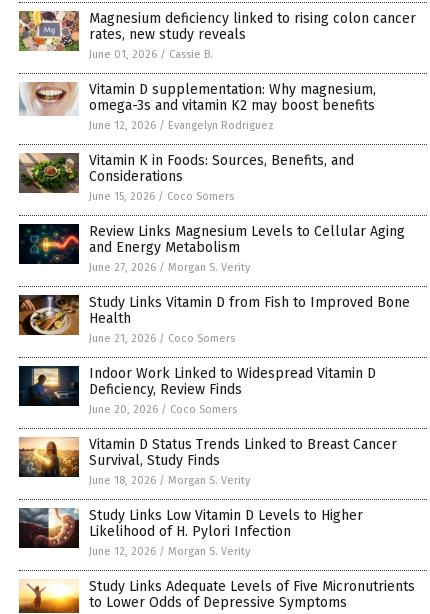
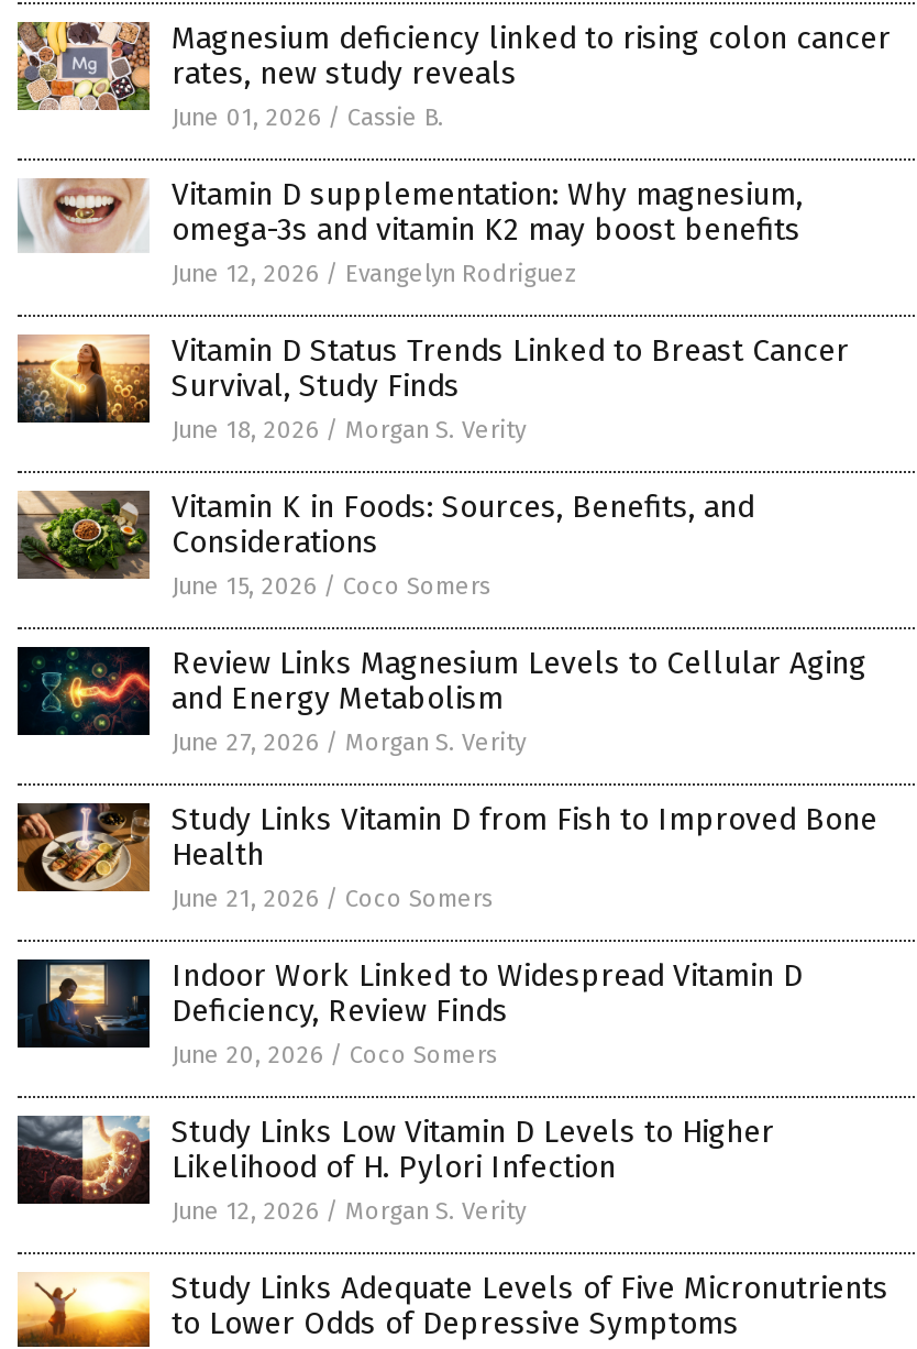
moved [18,146,410,416] -> [15,475,877,1070]: [image] | Vitamin K in Foods: Sources, Benefits, and | Considerations | ... | Deficiency, Review Finds | June 20, 2026 / Coco Somers
moved [19,436,397,487] -> [18,332,849,445]: [image] | Vitamin D Status Trends Linked to Breast Cancer | Survival, Study Finds | June 18, 2026 / Morgan S. Verity

